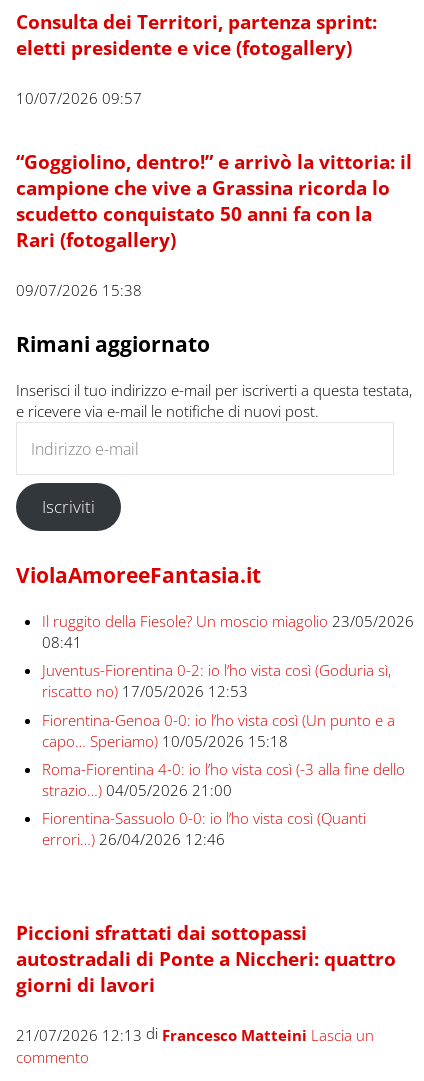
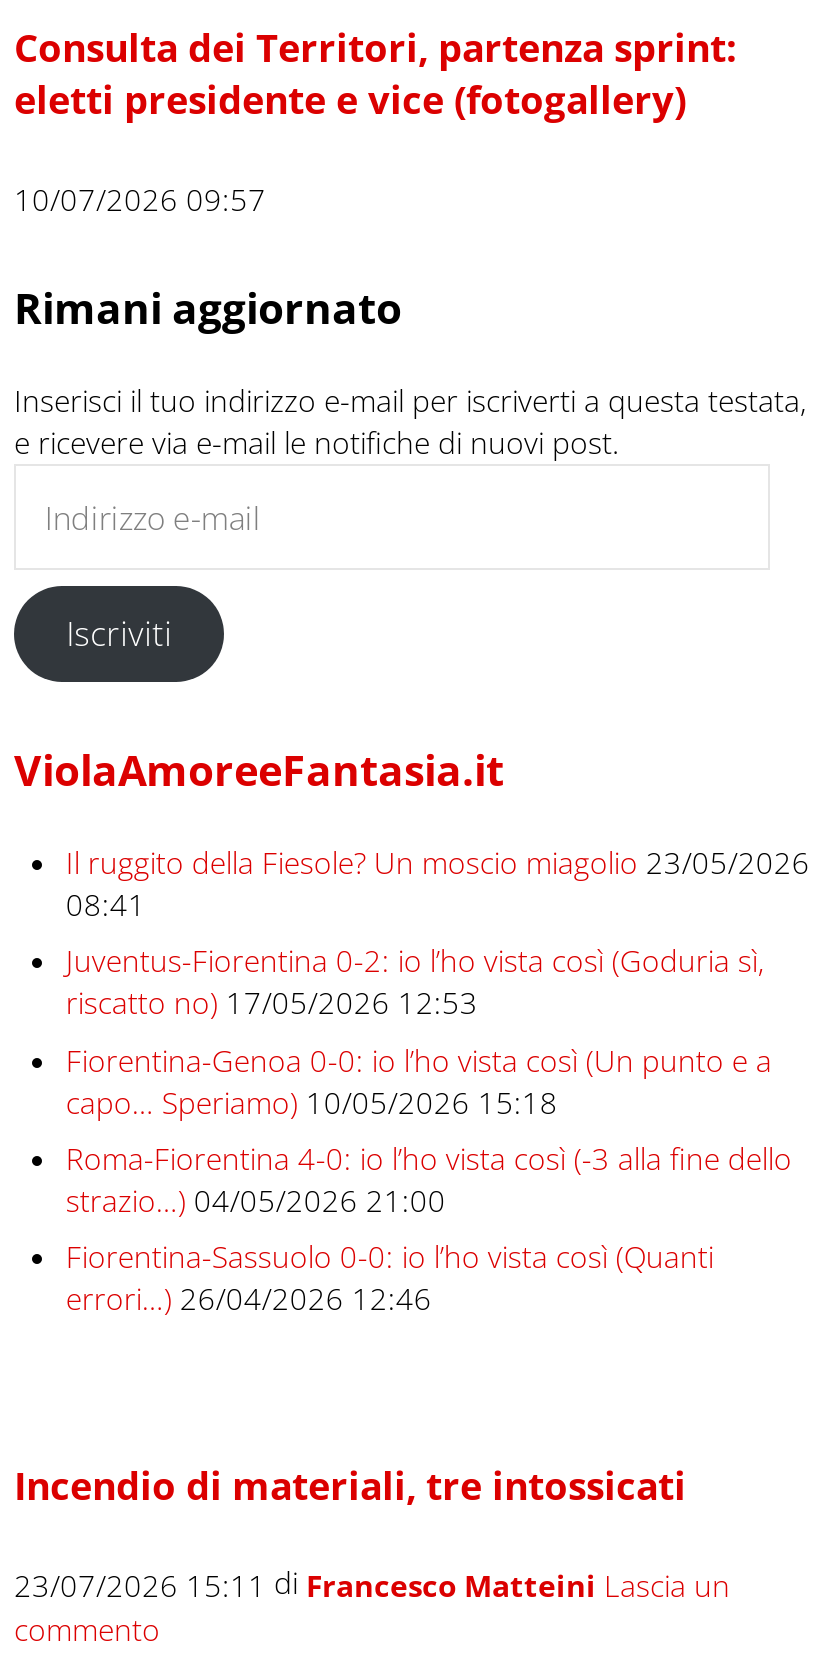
[16,149,412,300] “Goggiolino, dentro!” e arrivò la vittoria: il | campione che vive a Grassina ricorda lo | scudetto conquistato 50 anni fa con la | Rari (fotogallery) | 09/07/2026 15:38 -> none
[16,920,396,997] Piccioni sfrattati dai sottopassi | autostradali di Ponte a Niccheri: quattro | giorni di lavori -> [14,1460,686,1510] Incendio di materiali, tre intossicati
[16,1023,374,1044] 21/07/2026 12:13 di Francesco Matteini Lascia un -> [14,1562,730,1605] 23/07/2026 15:11 di Francesco Matteini Lascia un

